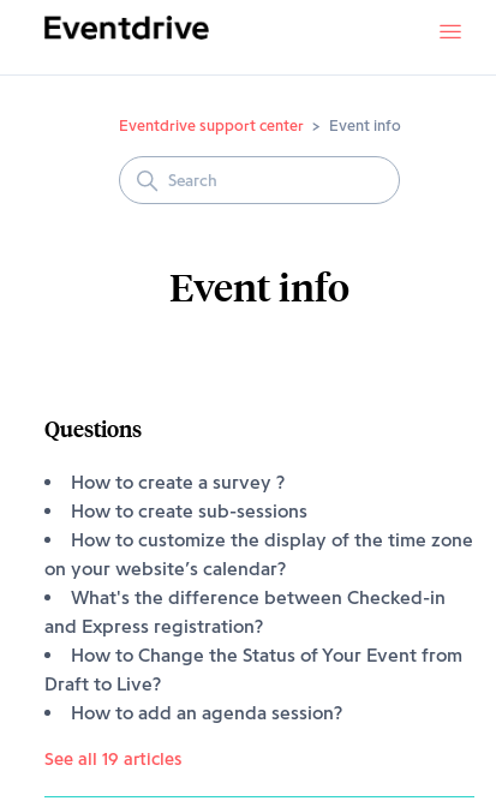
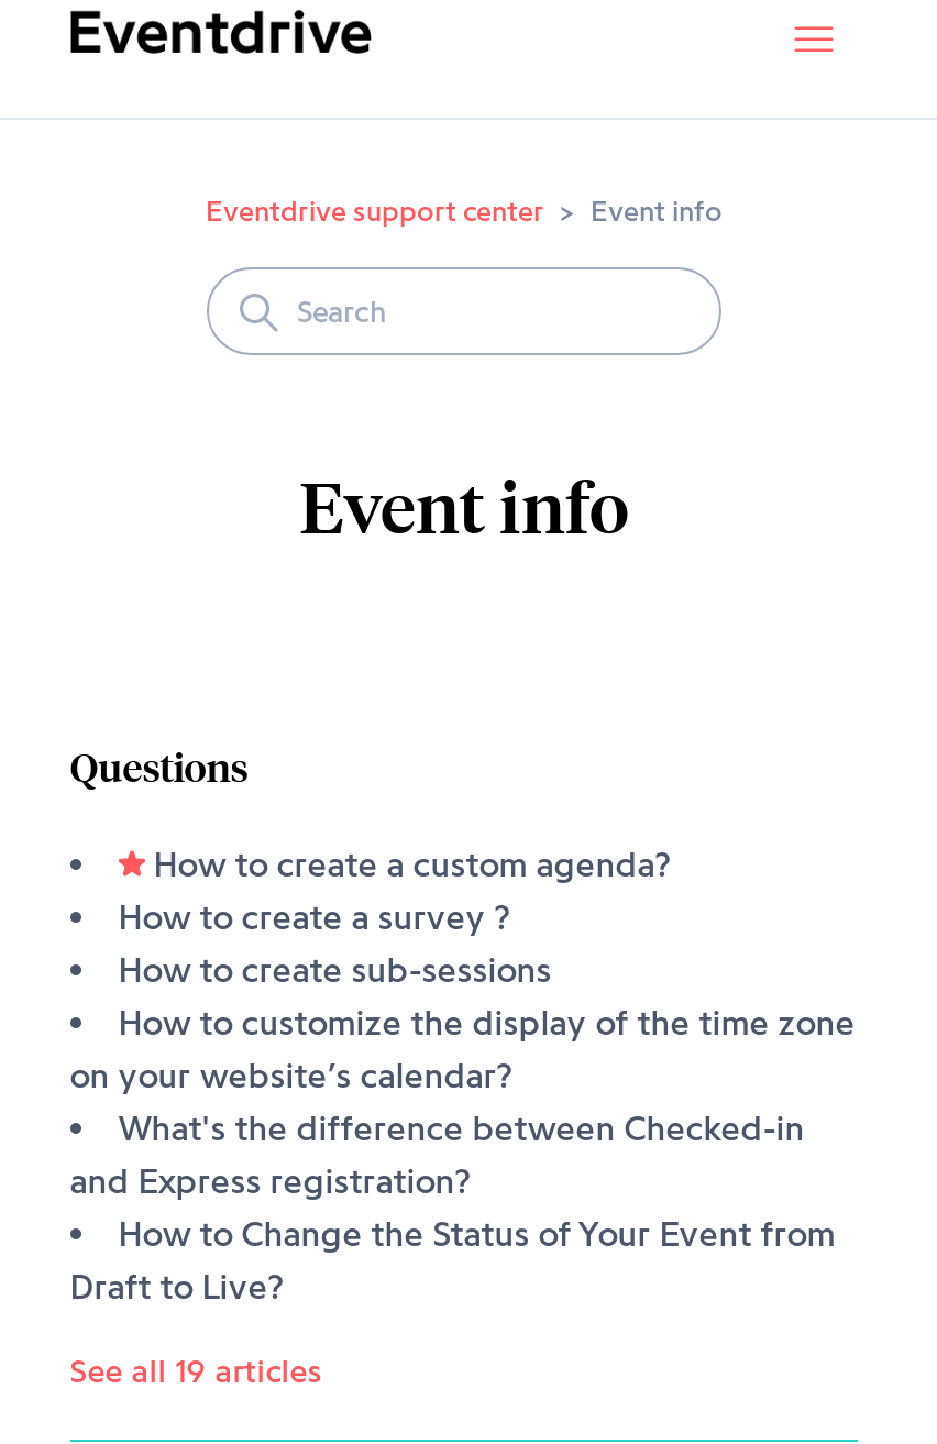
none -> [154,844,670,885] How to create a custom agenda?
moved [44,471,473,695] -> [70,896,855,1308]: How to create a survey ? | How to create sub-sessions | How to customize the display of the time zone | on your website’s calendar? | What's the difference between Checked-in | and Express registration? | How to Change the Status of Your Event from | Draft to Live?
[71,701,342,724] How to add an agenda session? -> none

